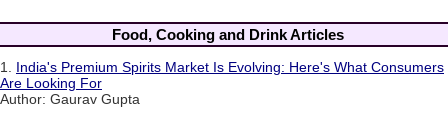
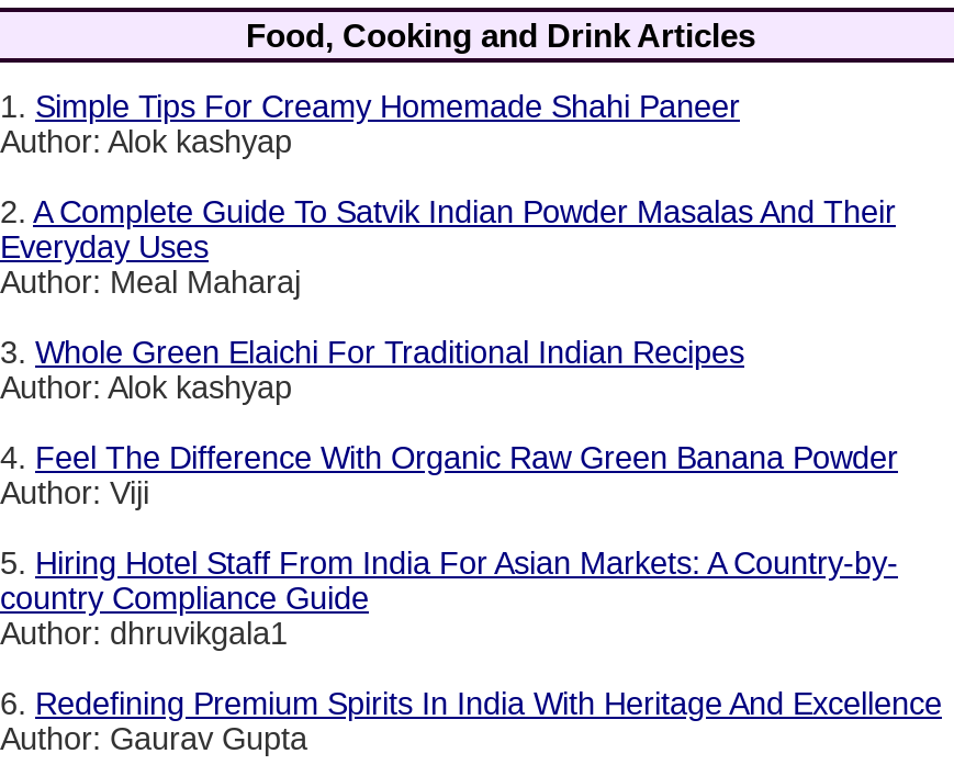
[0,59,444,91] 1. India's Premium Spirits Market Is Evolving: Here's What Consumers | Are Looking For -> [0,90,942,722] 1. Simple Tips For Creamy Homemade Shahi Paneer | Author: Alok kashyap | 2. A Complete Guide To Satvik Indian Powder Masalas And Their | Everyday Uses | Author: Meal Maharaj | 3. Whole Green Elaichi For Traditional Indian Recipes | Author: Alok kashyap | 4. Feel The Difference With Organic Raw Green Banana Powder | Author: Viji | 5. Hiring Hotel Staff From India For Asian Markets: A Country-by- | country Compliance Guide | Author: dhruvikgala1 | 6. Redefining Premium Spirits In India With Heritage And Excellence

